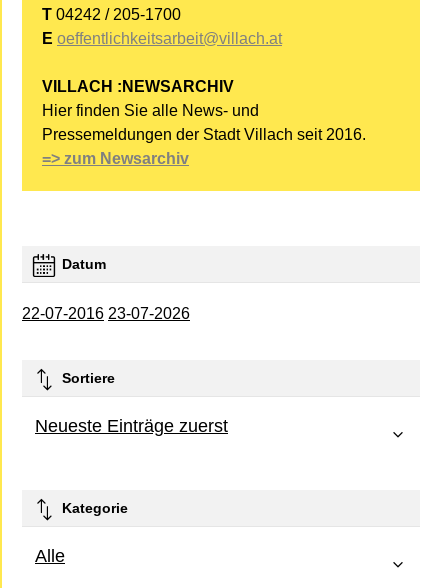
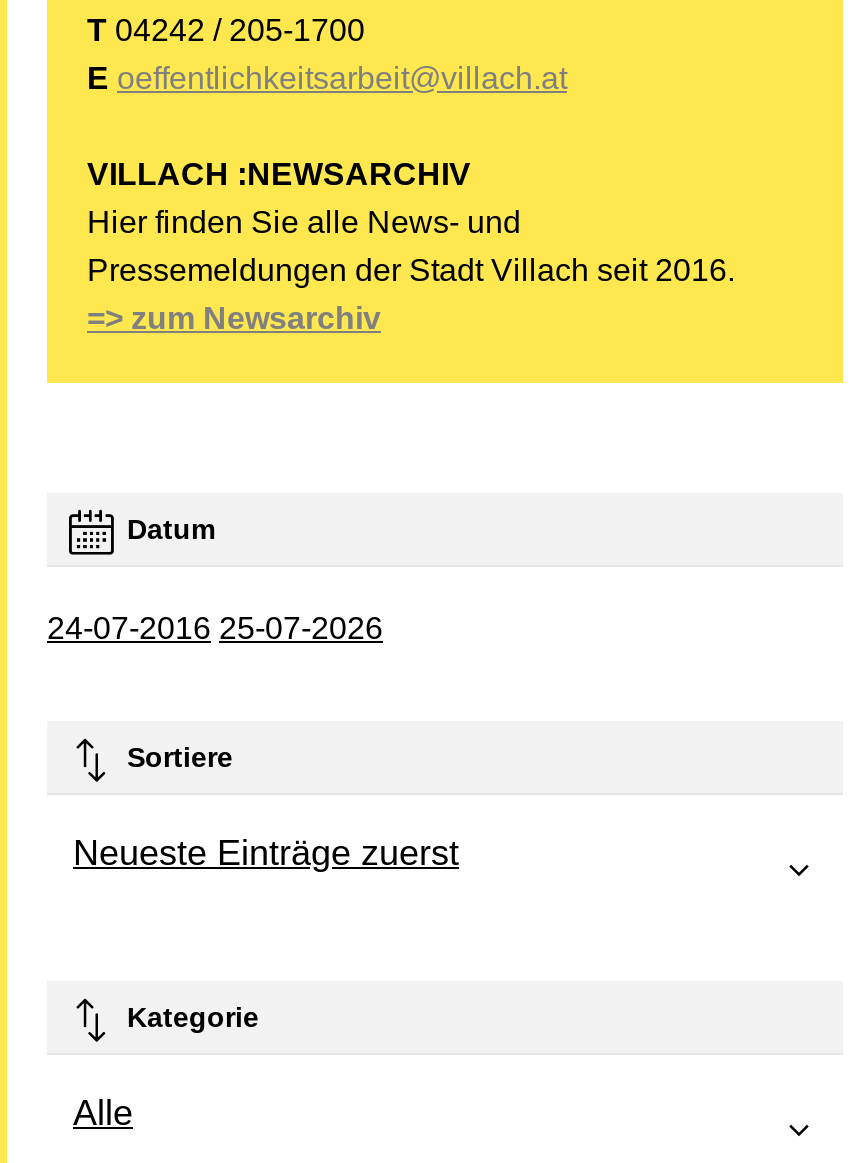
[22,305,190,322] 22-07-2016 23-07-2026 -> [47,610,383,644] 24-07-2016 25-07-2026

